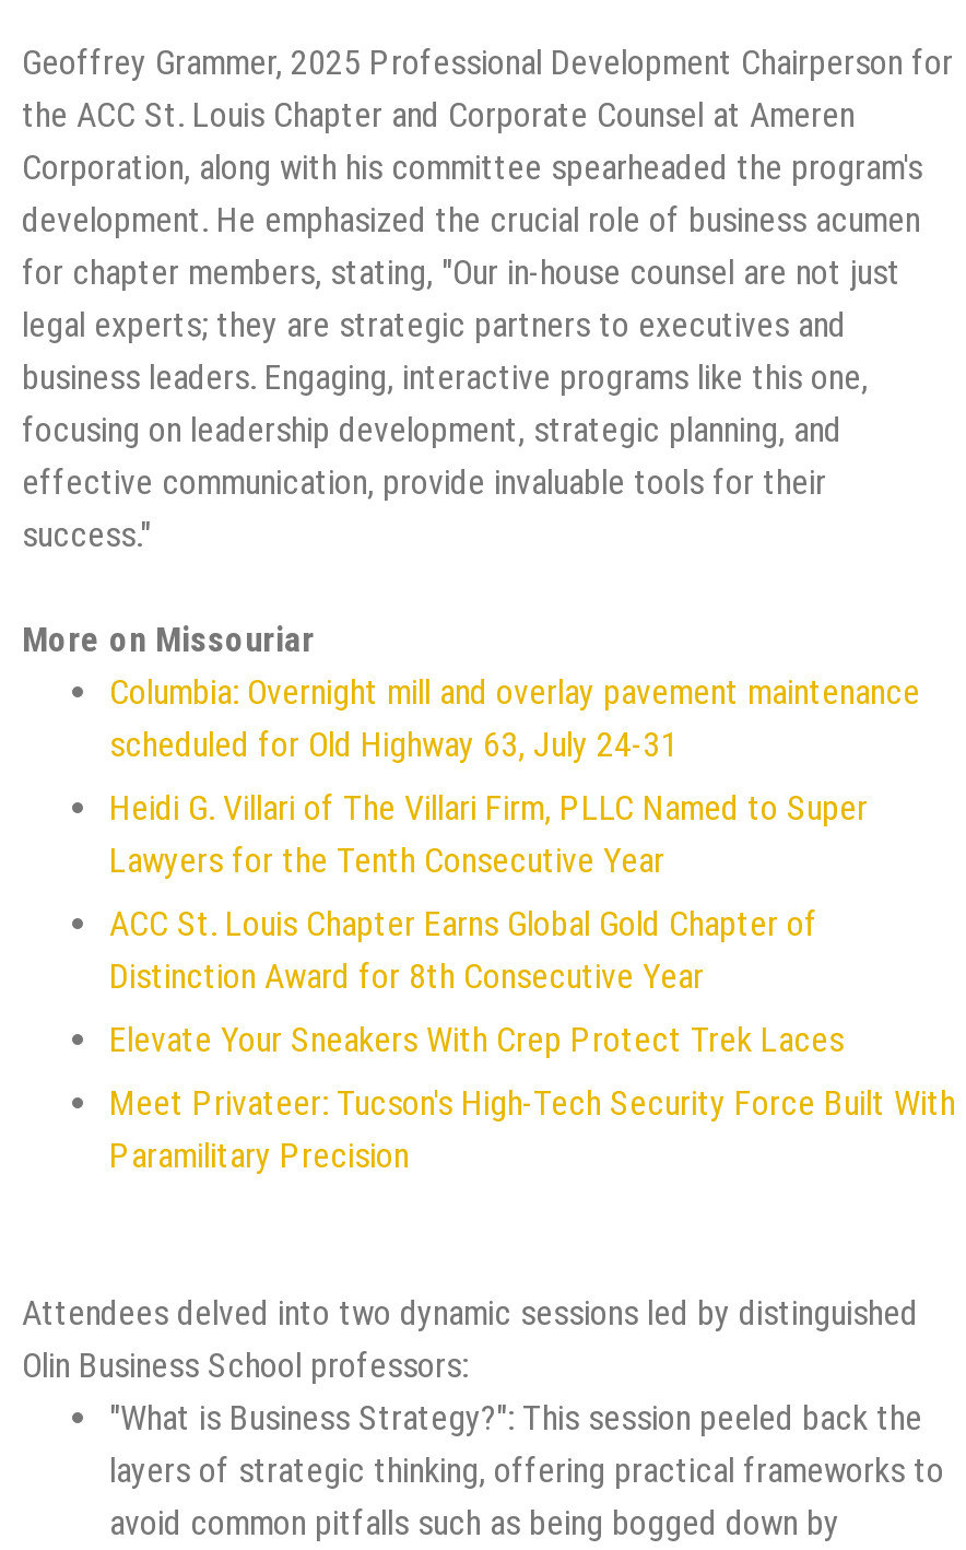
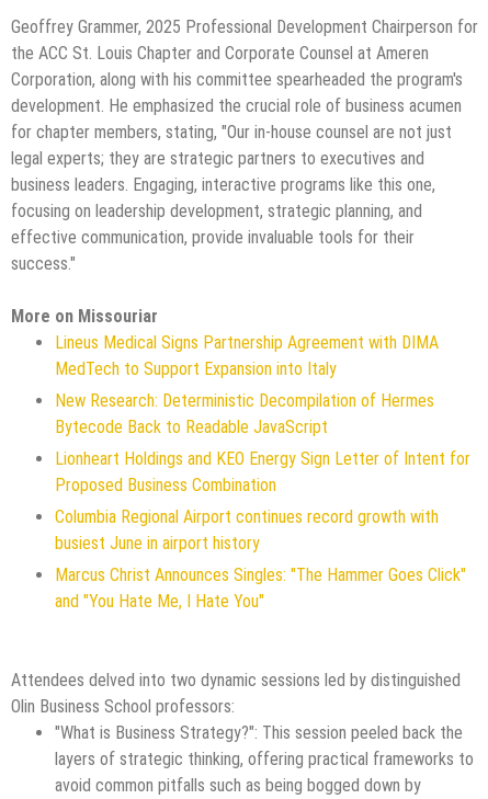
[109,671,920,765] Columbia: Overnight mill and overlay pavement maintenance | scheduled for Old Highway 63, July 24-31 -> [55,332,439,379] Lineus Medical Signs Partnership Agreement with DIMA | MedTech to Support Expansion into Italy
[109,787,868,881] Heidi G. Villari of The Villari Firm, PLLC Named to Super | Lawyers for the Tenth Consecutive Year -> [55,390,434,437] New Research: Deterministic Decompilation of Hermes | Bytecode Back to Readable JavaScript
[109,903,817,997] ACC St. Louis Chapter Earns Global Gold Chapter of | Distinction Award for 8th Consecutive Year -> [55,448,470,495] Lionheart Holdings and KEO Energy Sign Letter of Intent for | Proposed Business Combination
[109,1019,844,1060] Elevate Your Sneakers With Crep Protect Trek Laces -> [55,506,439,553] Columbia Regional Airport continues record growth with | busiest June in airport history
[109,1082,955,1176] Meet Privateer: Tucson's High-Tech Security Force Built With | Paramilitary Precision -> [55,564,466,612] Marcus Christ Announces Singles: "The Hammer Goes Click" | and "You Hate Me, I Hate You"

